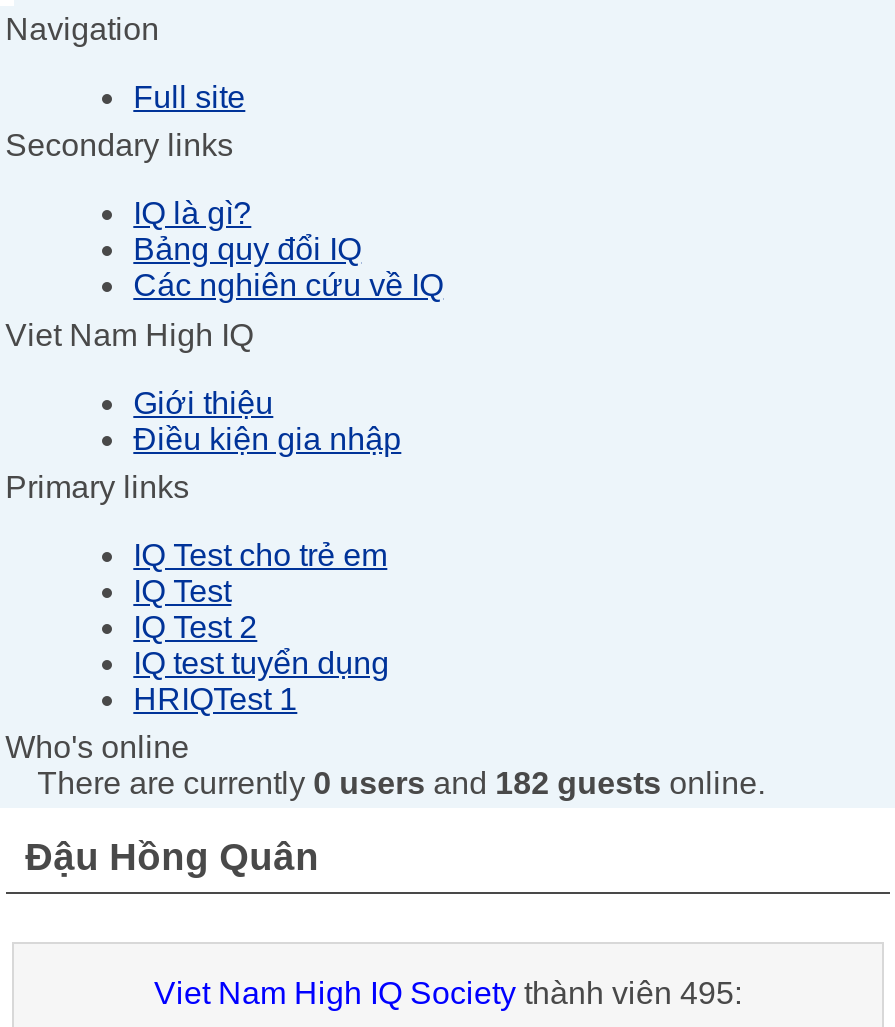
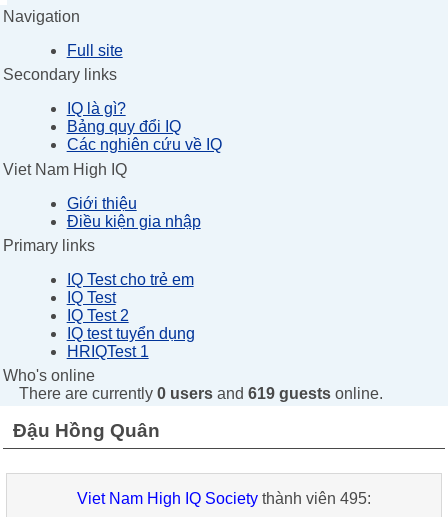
[37,767,765,801] There are currently 0 users and 182 guests online. -> [19,385,383,402] There are currently 0 users and 619 guests online.

